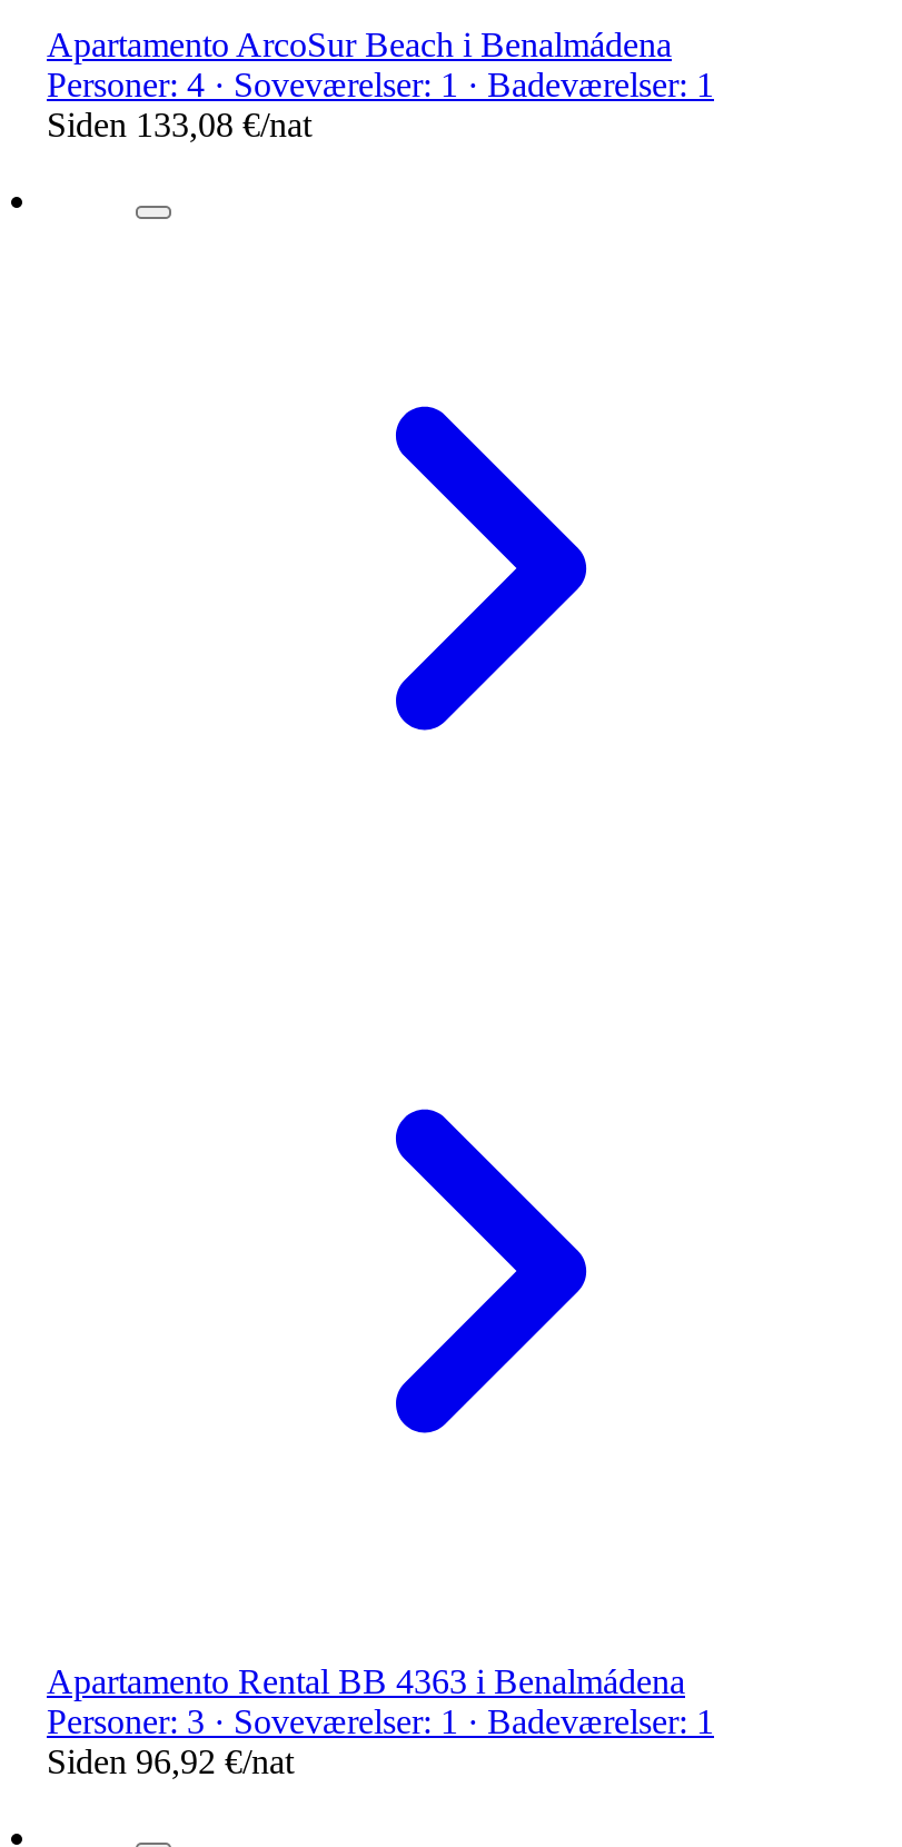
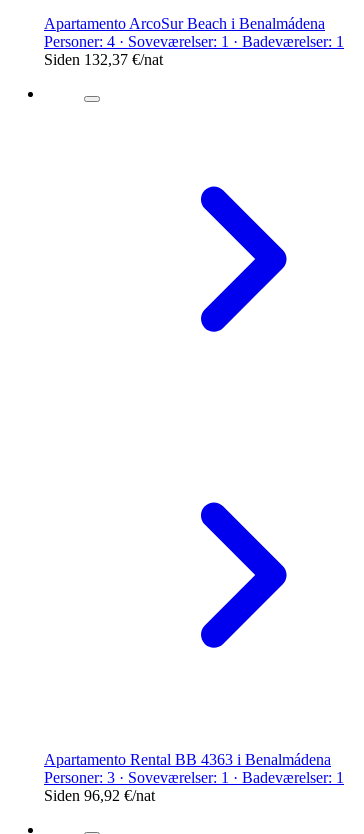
[47,105,311,143] Siden 133,08 €/nat -> [44,51,163,68] Siden 132,37 €/nat

